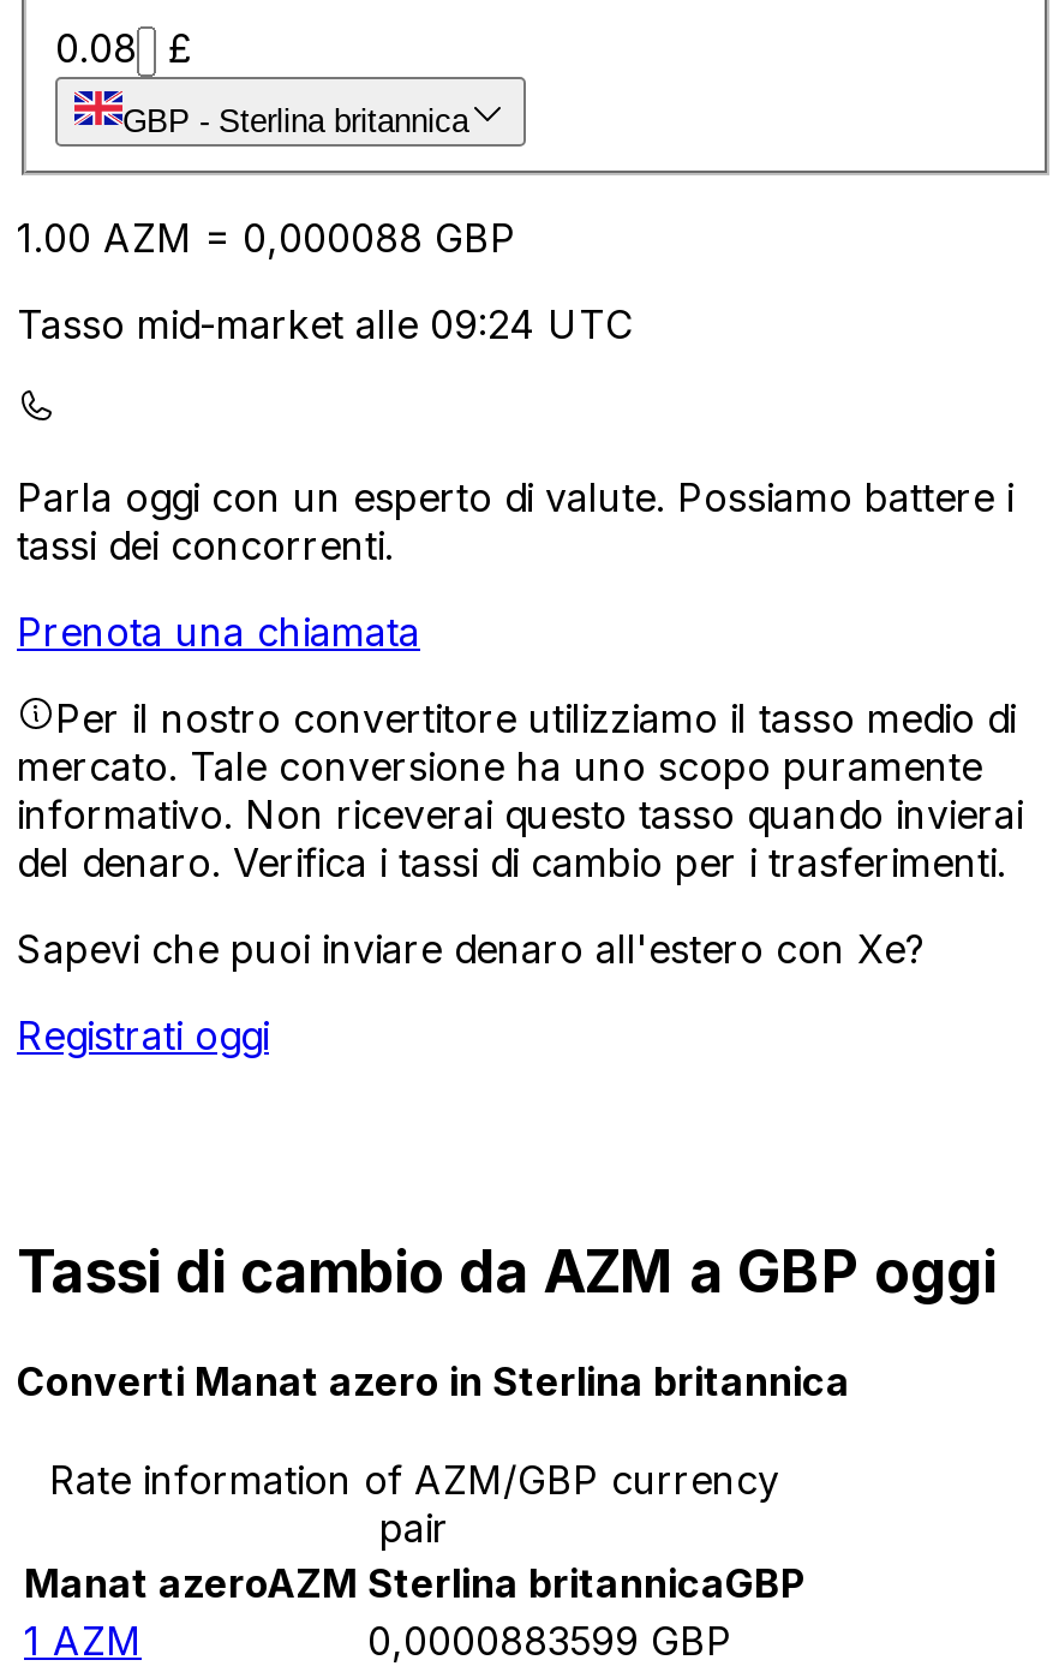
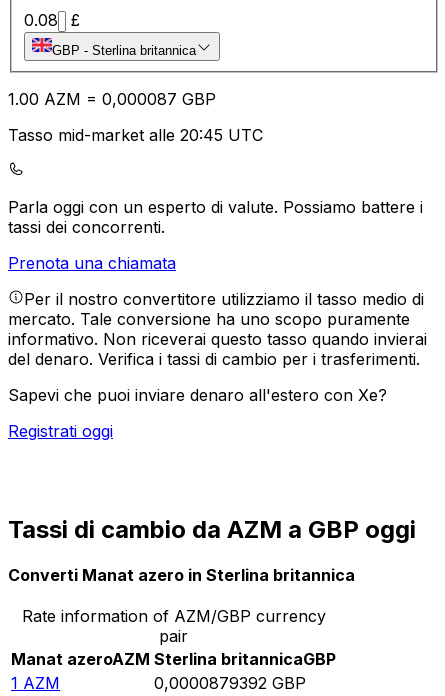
[17,214,516,262] 1.00 AZM = 0,000088 GBP -> [8,89,216,109] 1.00 AZM = 0,000087 GBP
[17,300,632,348] Tasso mid-market alle 09:24 UTC -> [8,125,263,145] Tasso mid-market alle 20:45 UTC
[367,1618,732,1666] 0,0000883599 GBP -> [154,673,306,693] 0,0000879392 GBP

